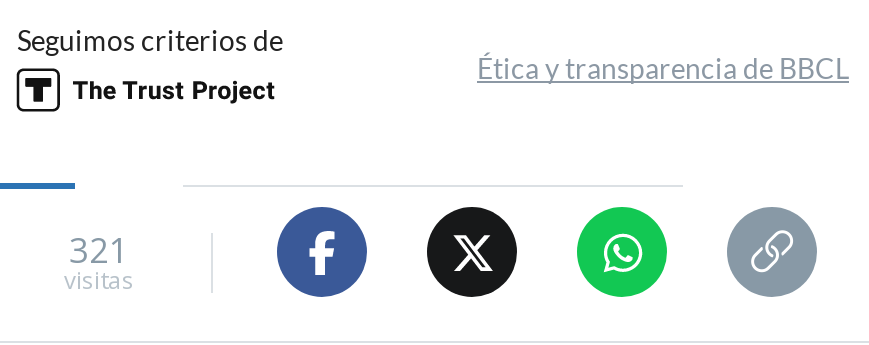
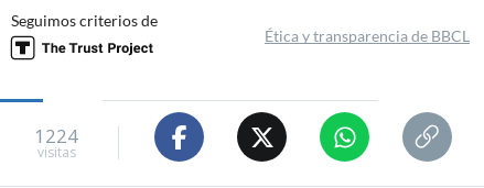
[69,227,129,273] 321 -> [34,123,78,148] 1224

